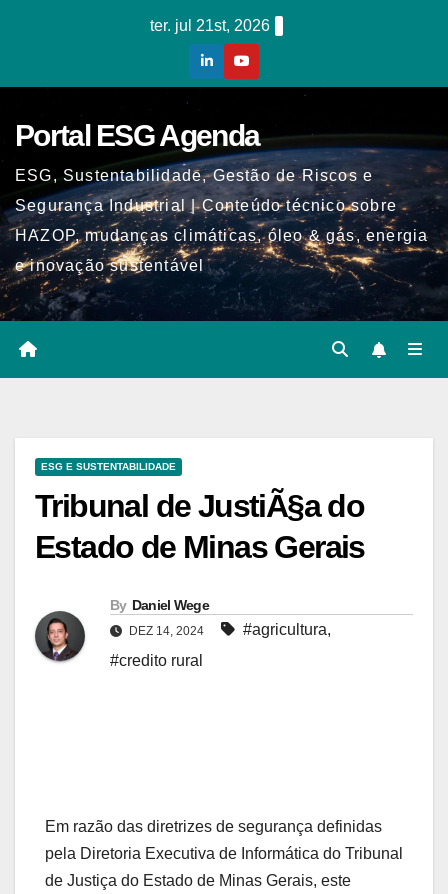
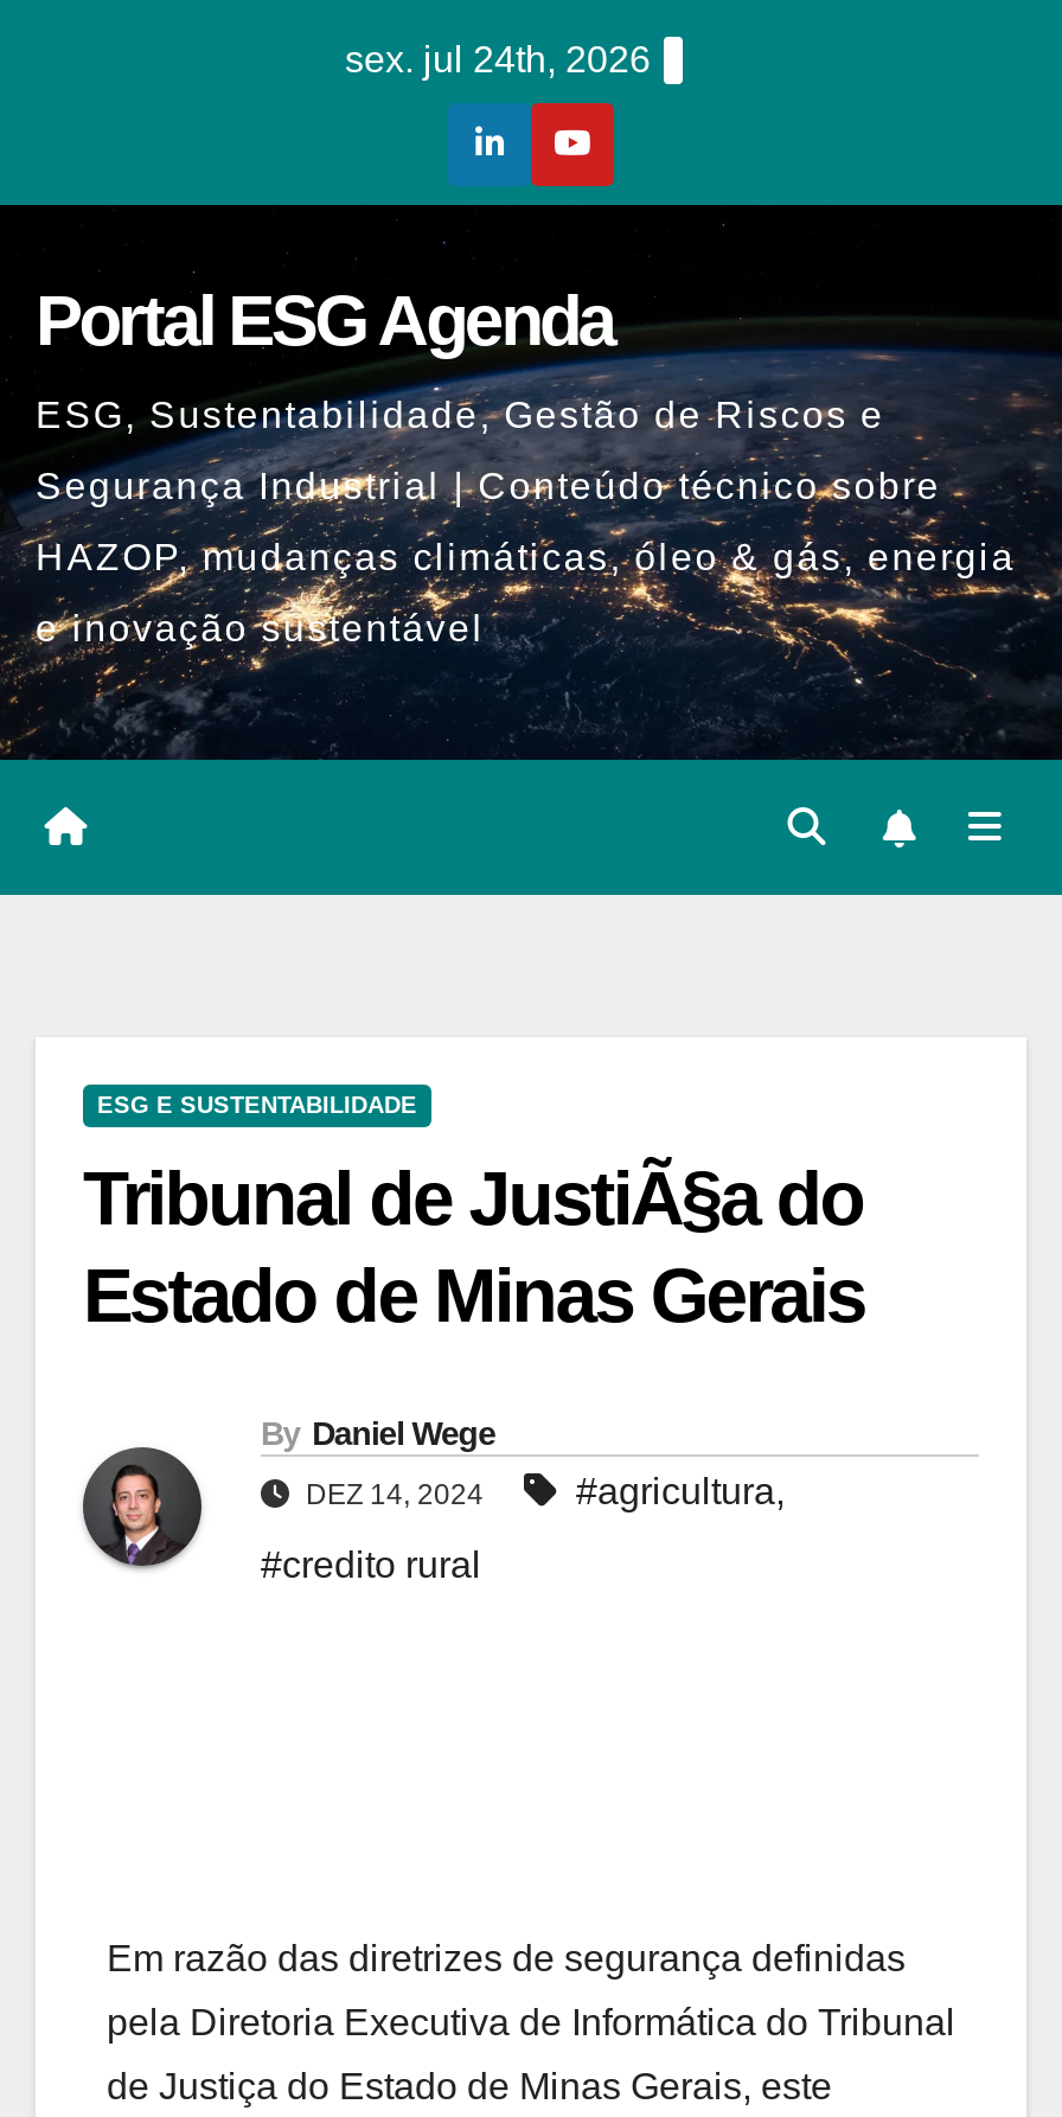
[150,17,270,34] ter. jul 21st, 2026 -> [345,39,651,79] sex. jul 24th, 2026

